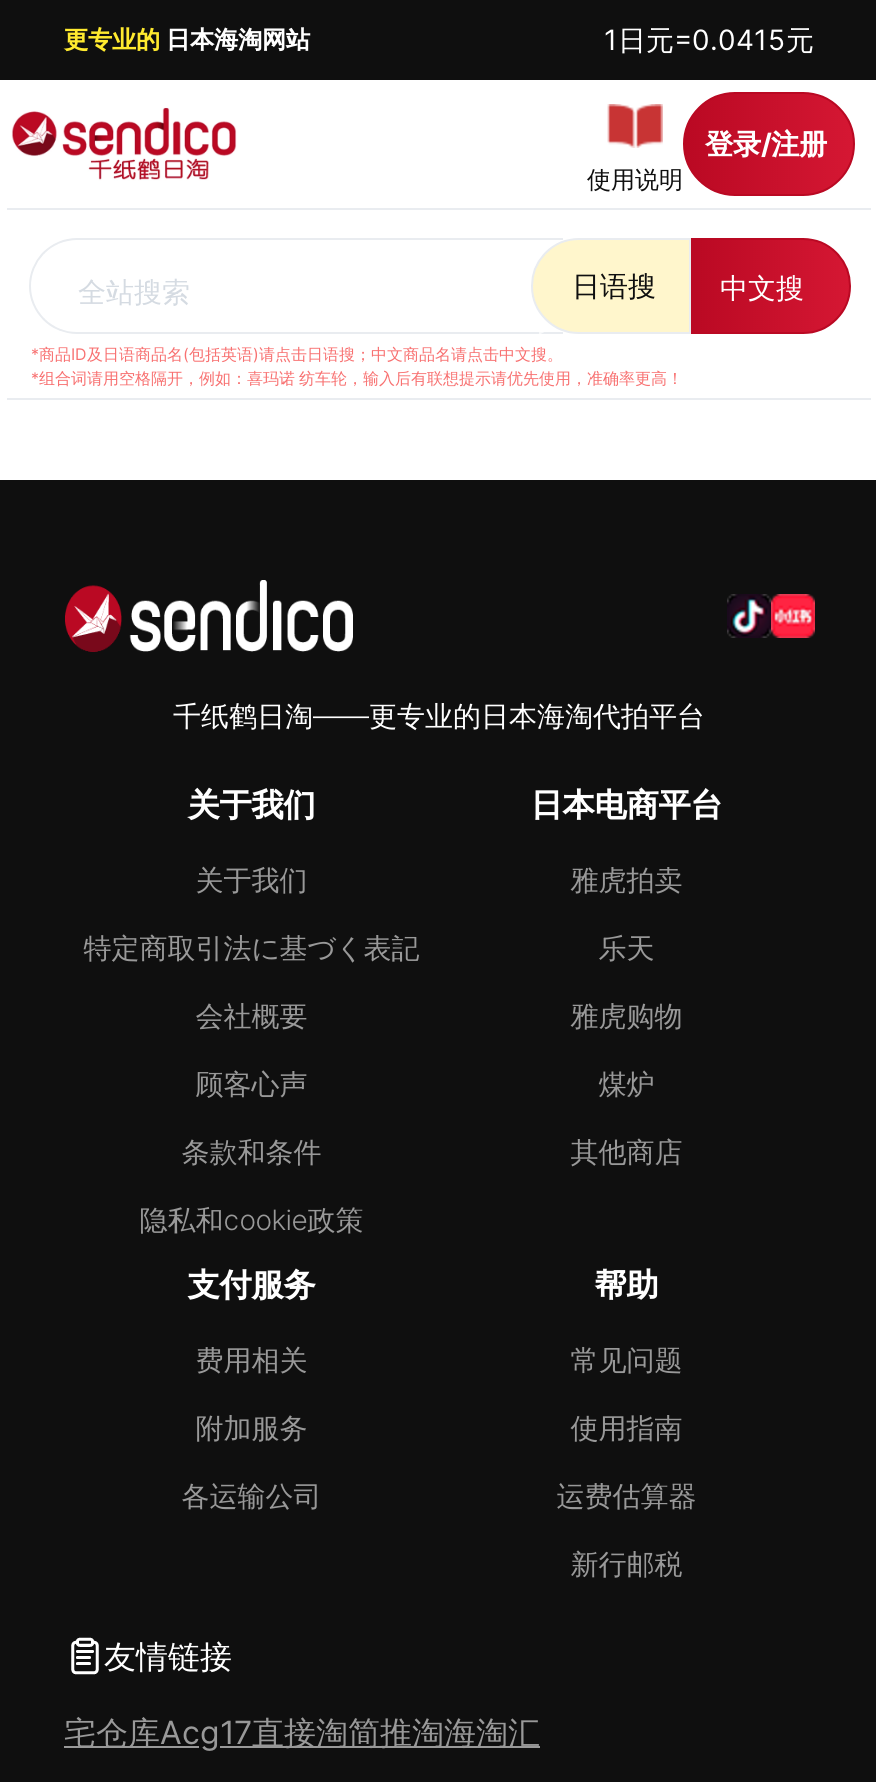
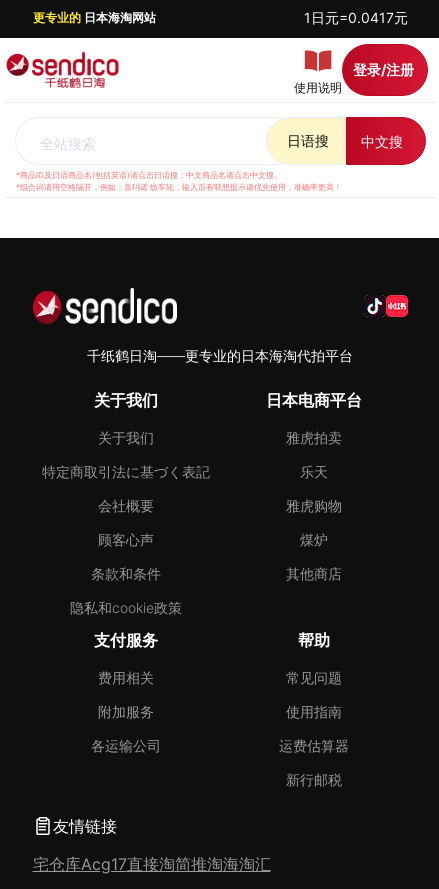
[604,22,814,56] 1日元=0.0415元 -> [303,9,407,26] 1日元=0.0417元

